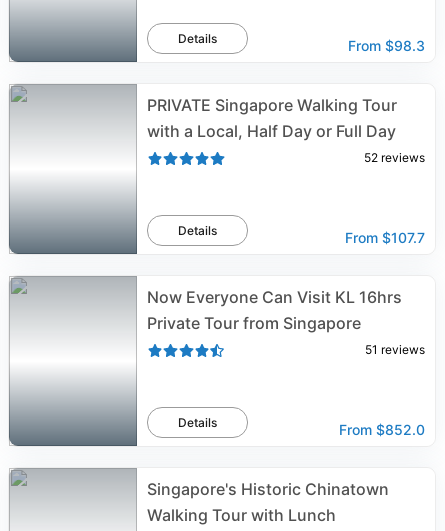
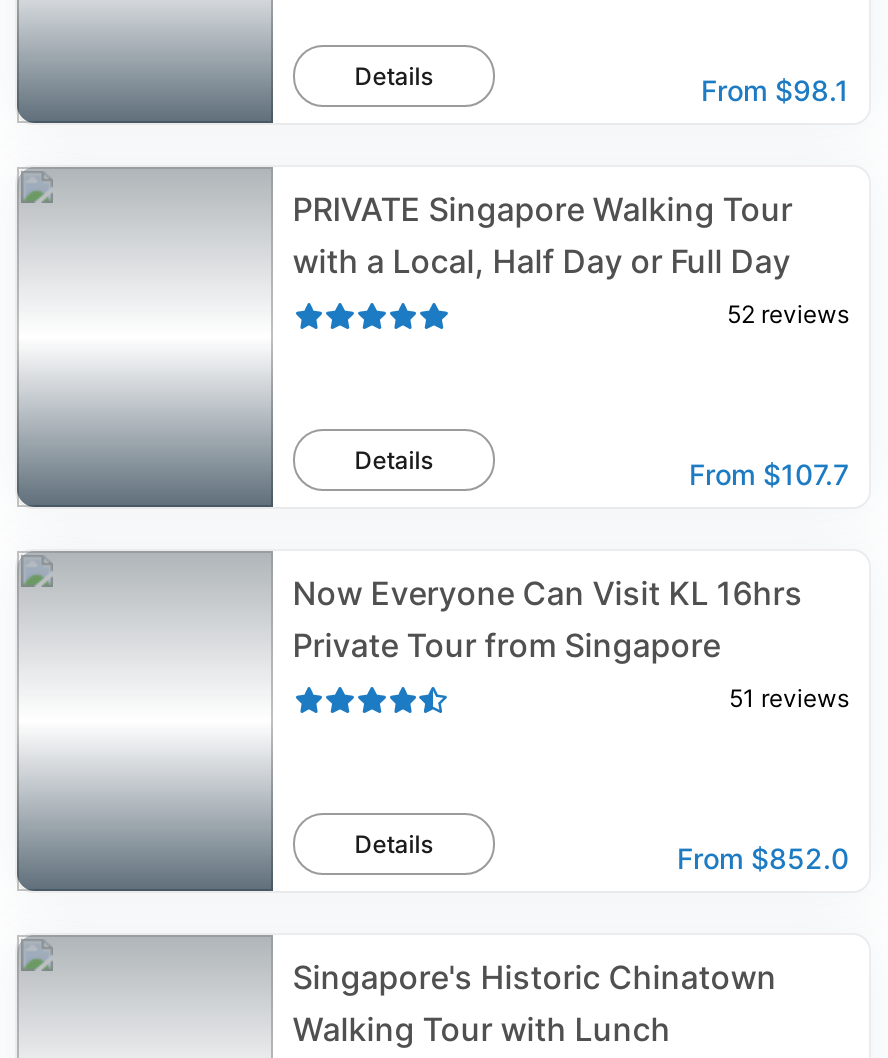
[348,37,425,54] From $98.3 -> [701,73,849,107] From $98.1

